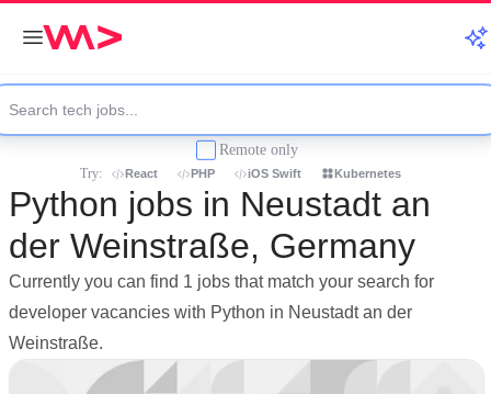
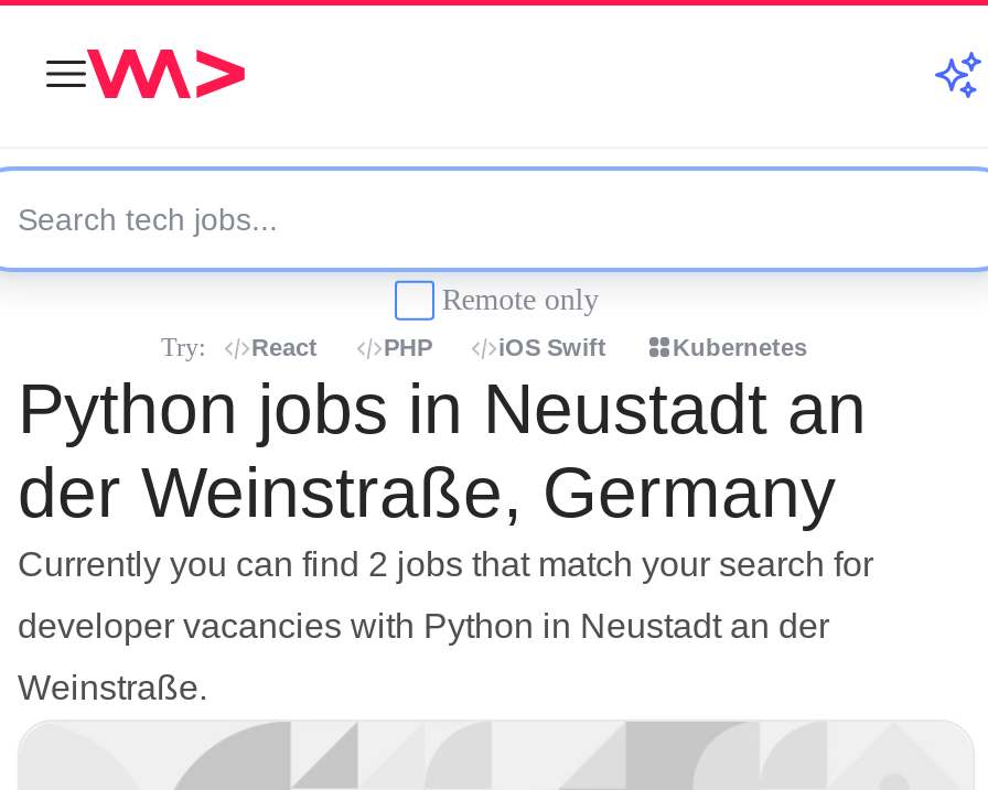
[9,272,434,291] Currently you can find 1 jobs that match your search for -> [18,545,873,583] Currently you can find 2 jobs that match your search for

